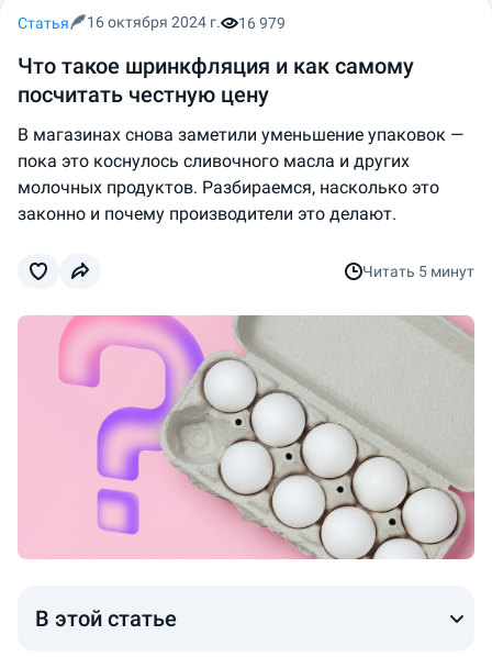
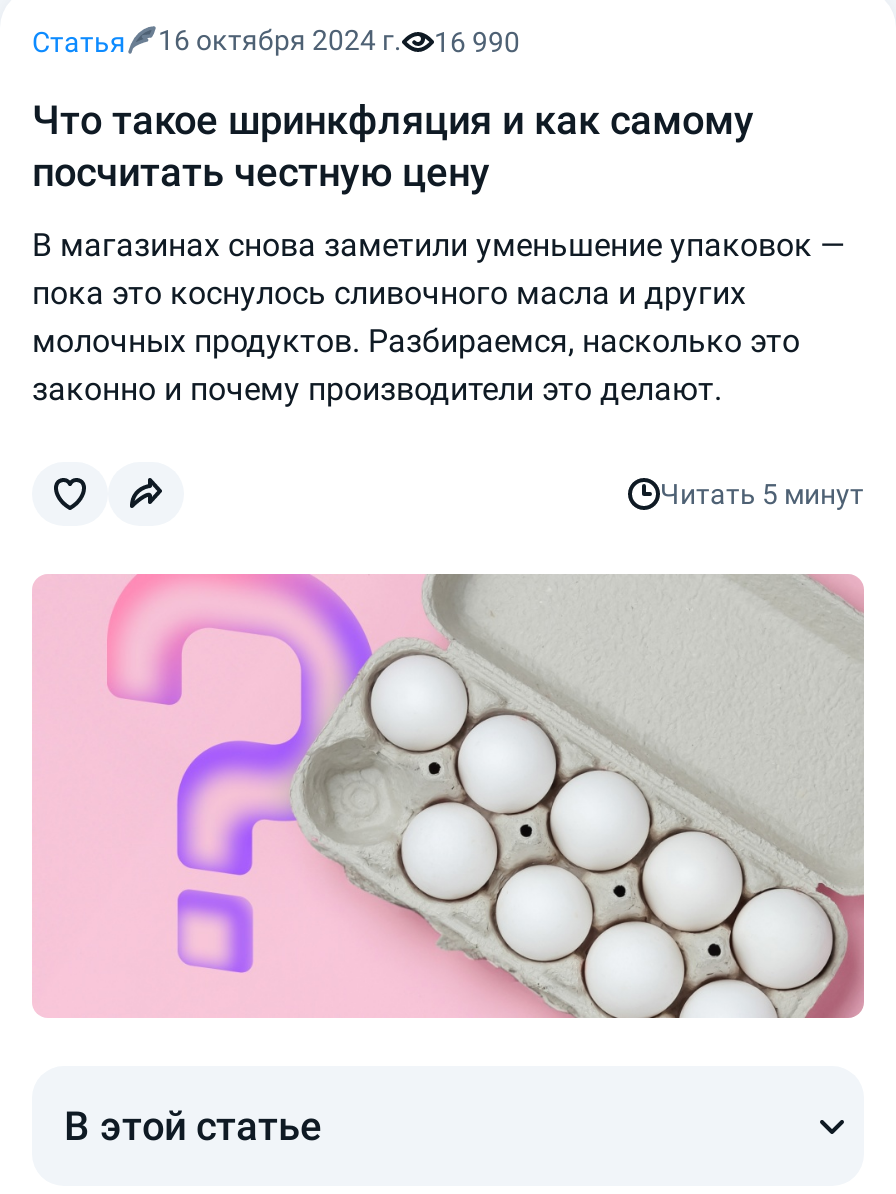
[18,13,286,31] Статья 16 октября 2024 г. 16 979 -> [32,24,520,57] Статья 16 октября 2024 г. 16 990

